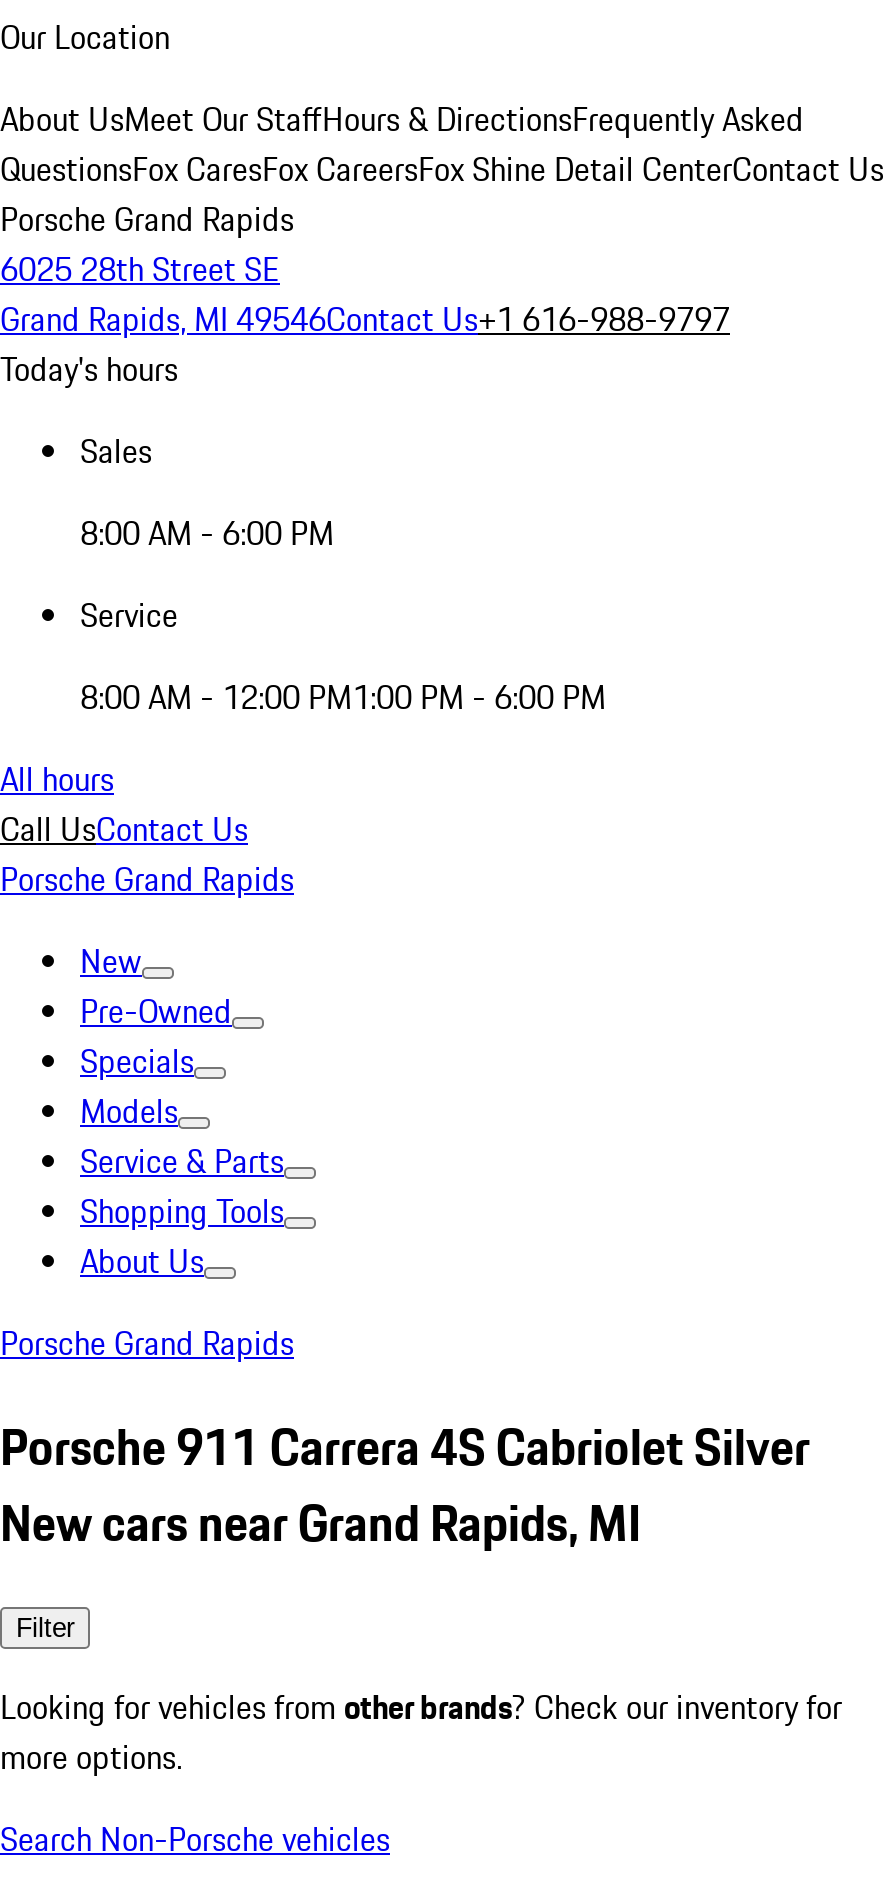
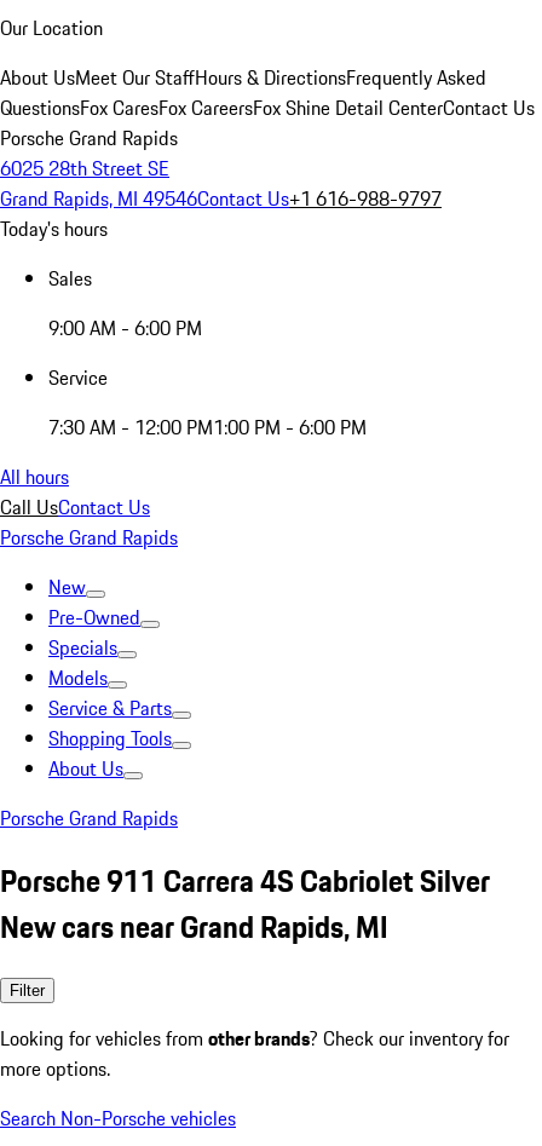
[80,509,334,557] 8:00 AM - 6:00 PM -> [48,313,202,342] 9:00 AM - 6:00 PM
[80,673,606,721] 8:00 AM - 12:00 PM1:00 PM - 6:00 PM -> [48,413,367,442] 7:30 AM - 12:00 PM1:00 PM - 6:00 PM

